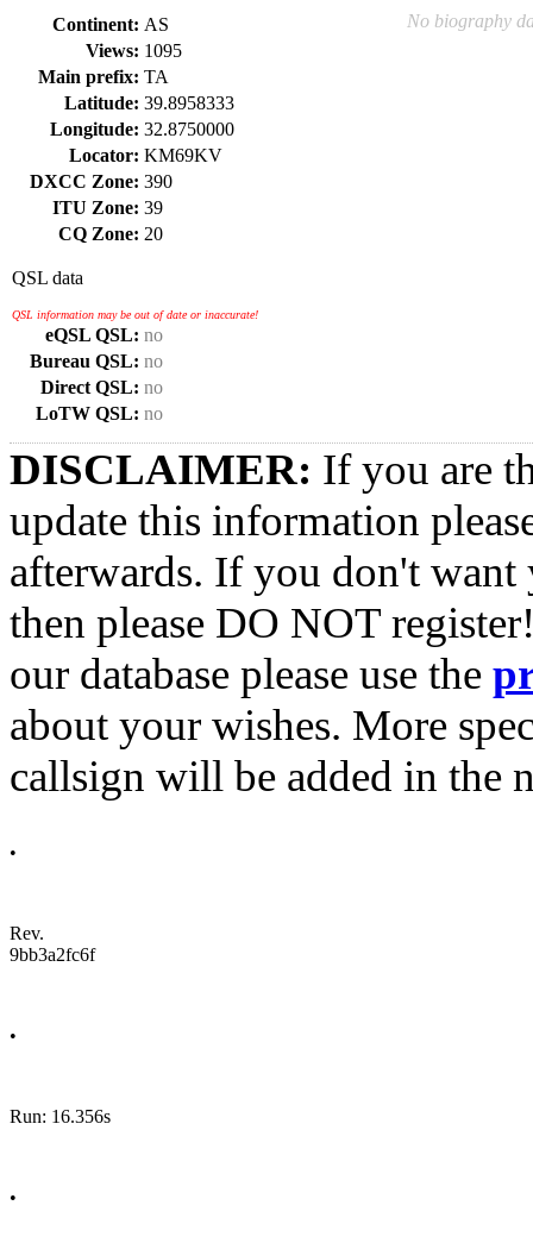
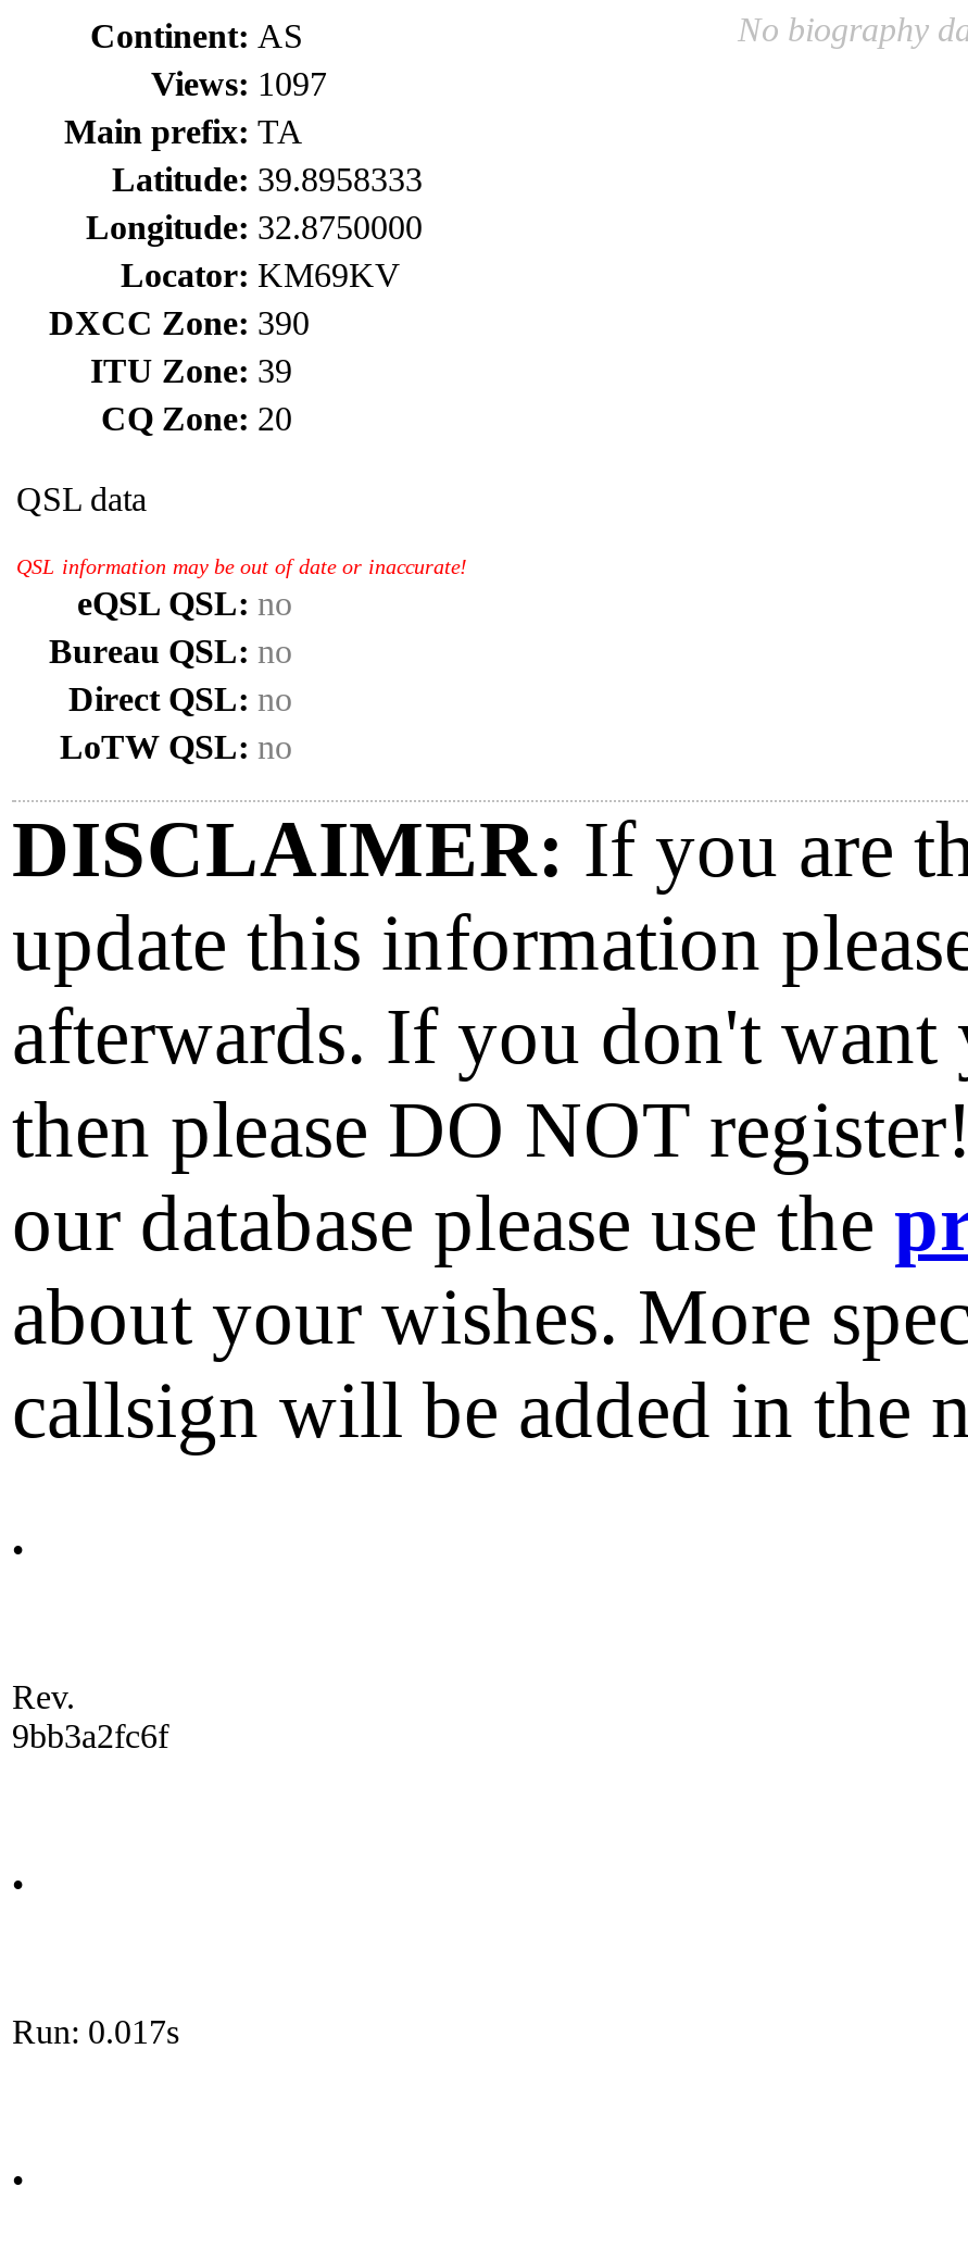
[86,40,182,61] Views: 1095 -> [151,65,327,102] Views: 1097
[10,1106,111,1126] Run: 16.356s -> [12,2013,179,2050] Run: 0.017s

